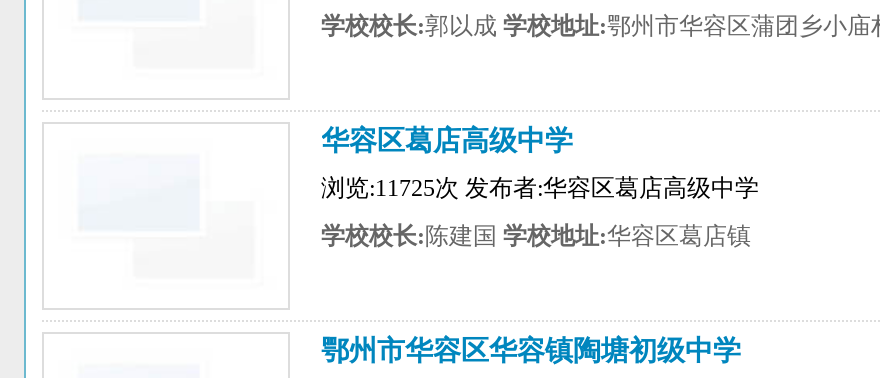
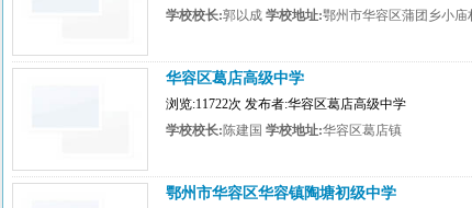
[321,174,759,202] 浏览:11725次 发布者:华容区葛店高级中学 -> [165,96,406,112] 浏览:11722次 发布者:华容区葛店高级中学

